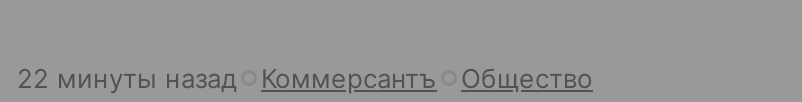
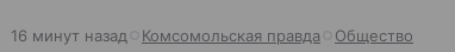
[17,62,437,94] 22 минуты назад | Коммерсантъ -> [11,26,320,45] 16 минут назад | Комсомольская правда

